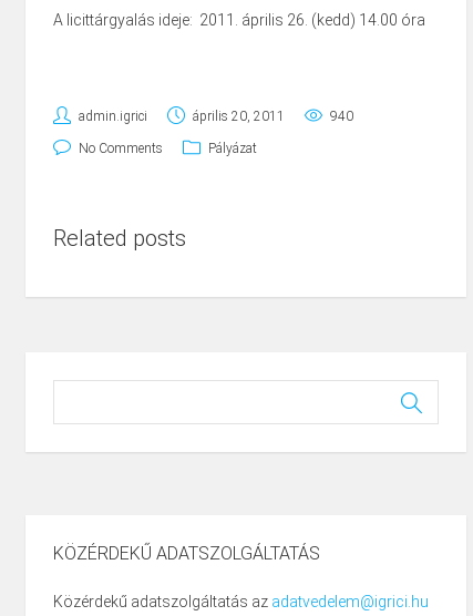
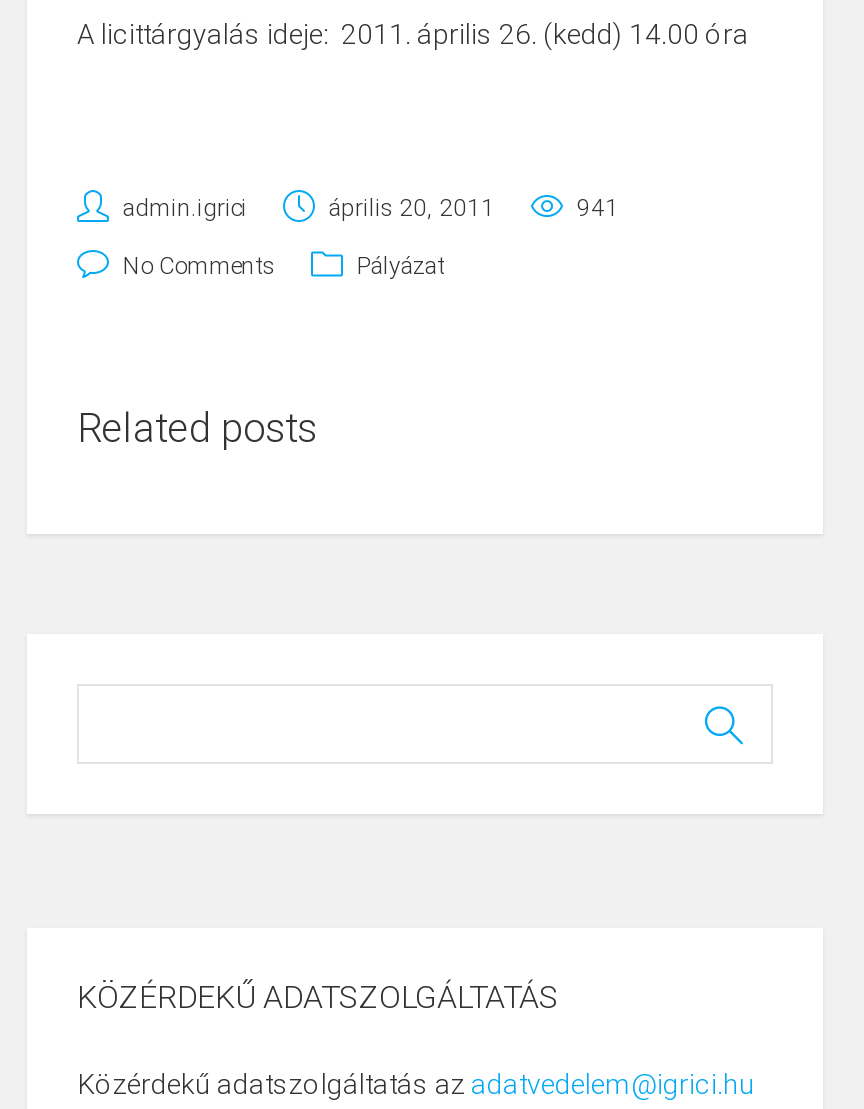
[330,109,353,124] 940 -> [577,194,619,222] 941

